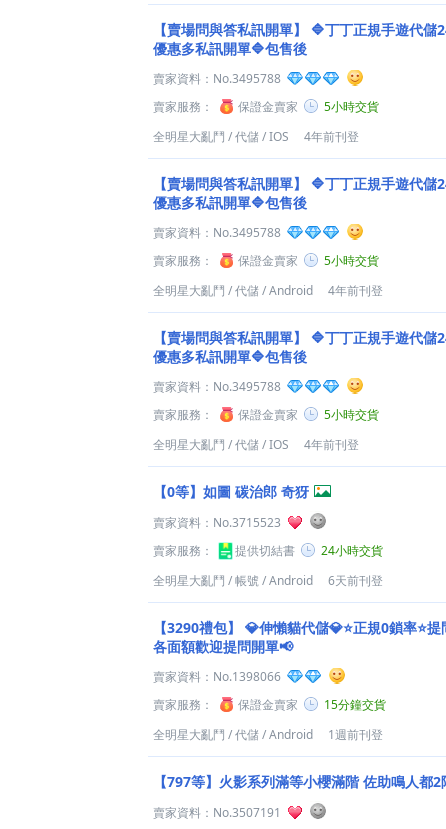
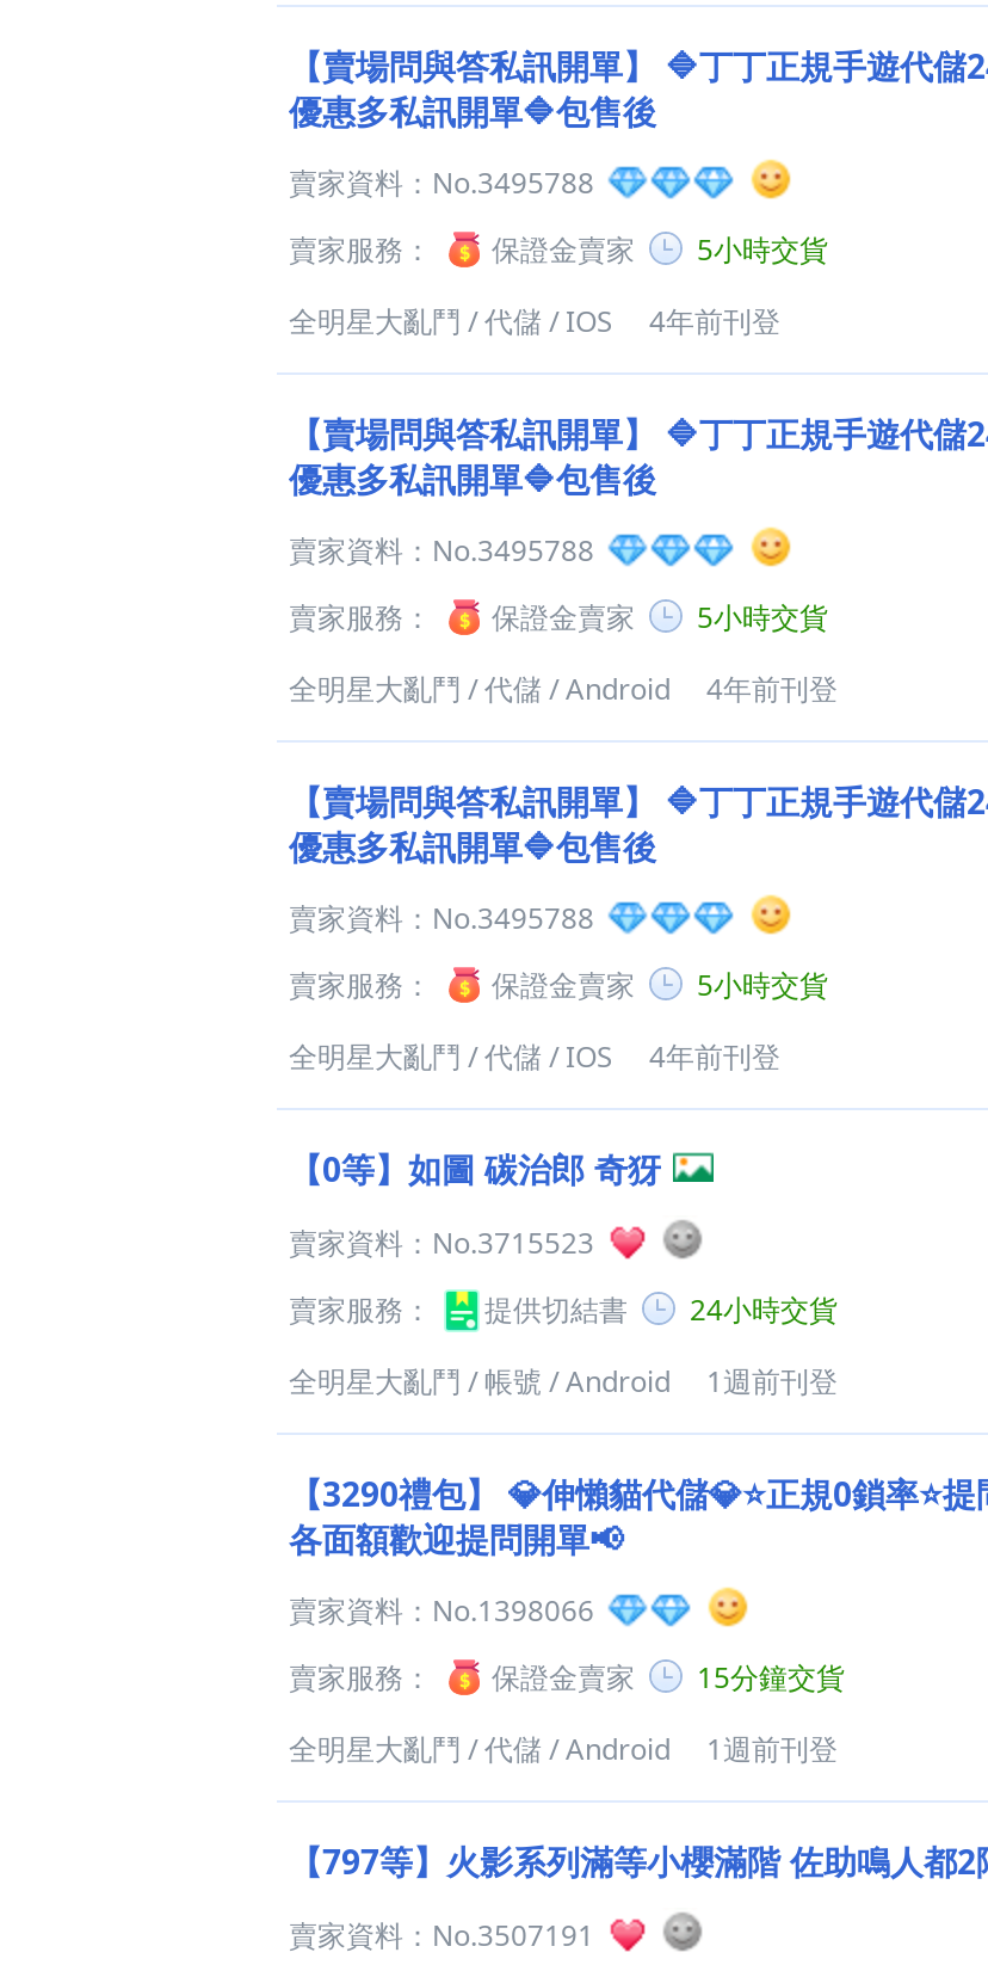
[153,572,383,589] 全明星大亂鬥/帳號/Android 6天前刊登 -> [289,1361,838,1402] 全明星大亂鬥/帳號/Android 1週前刊登

